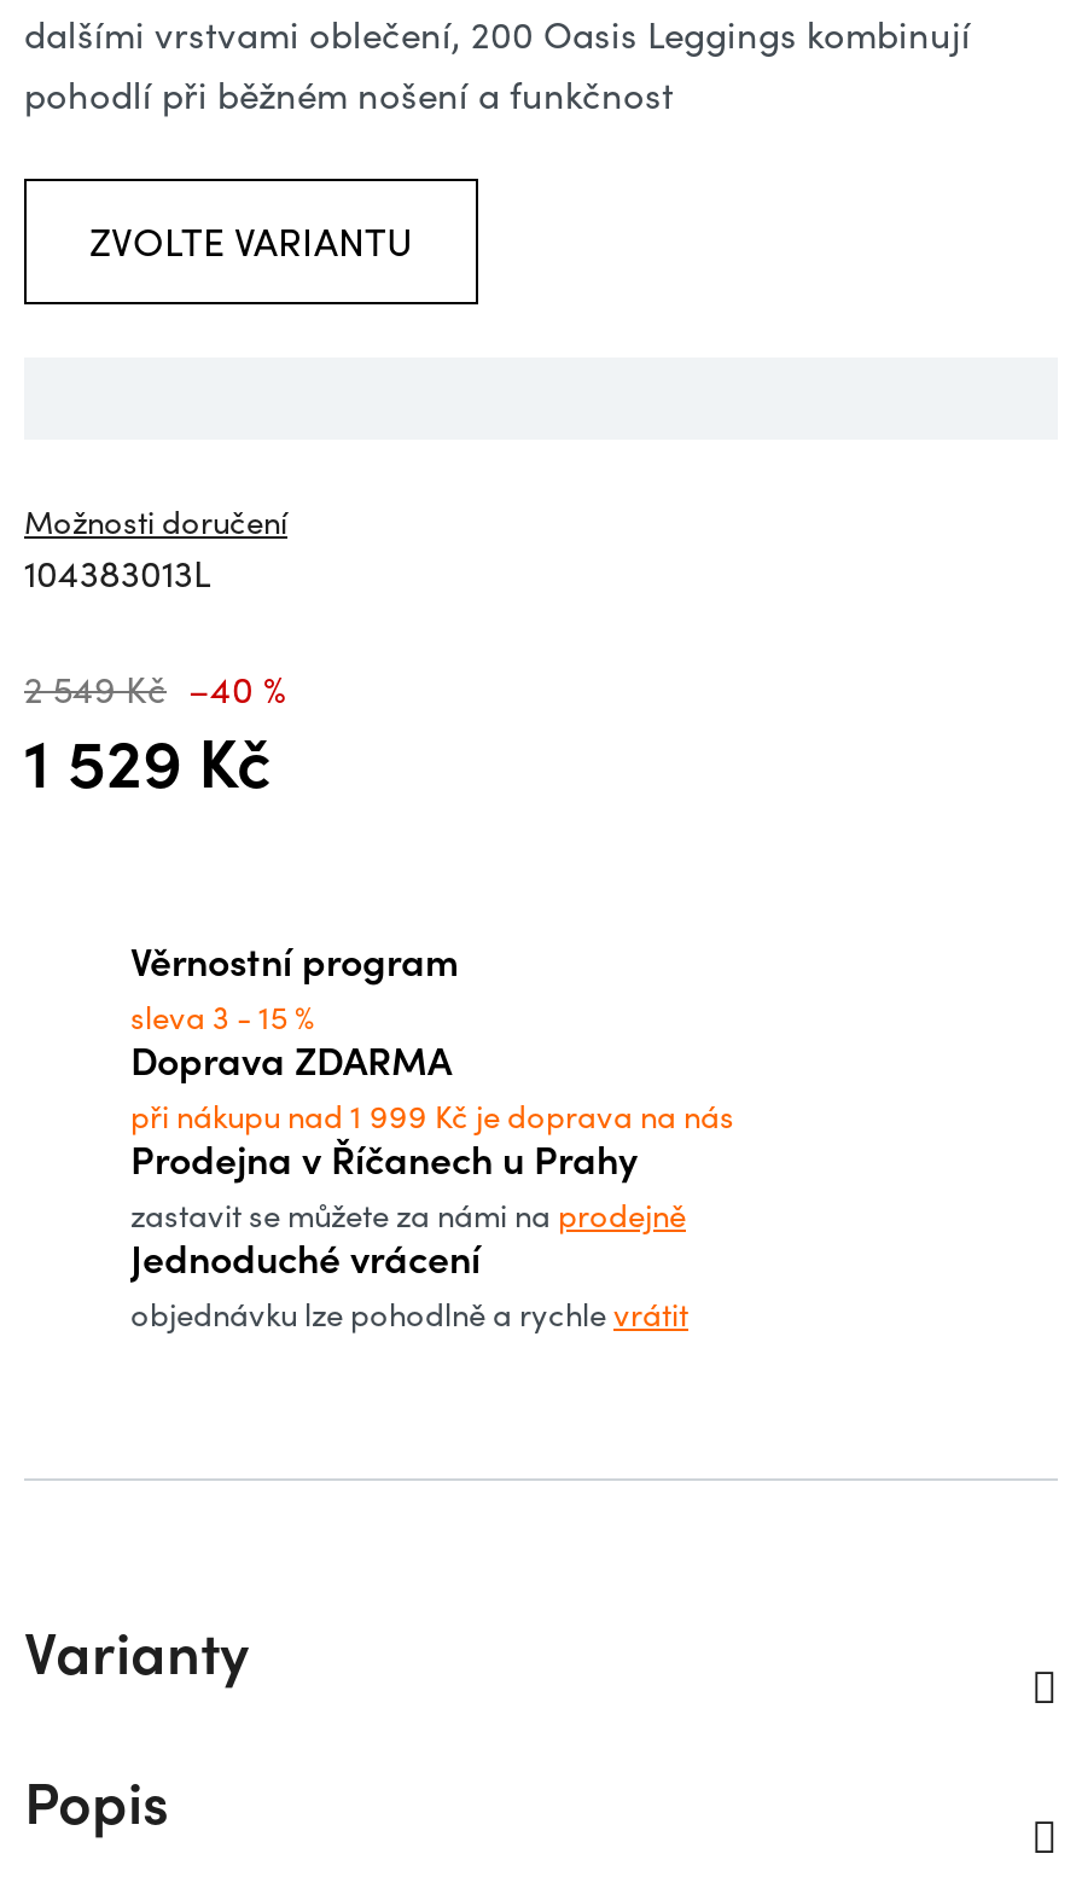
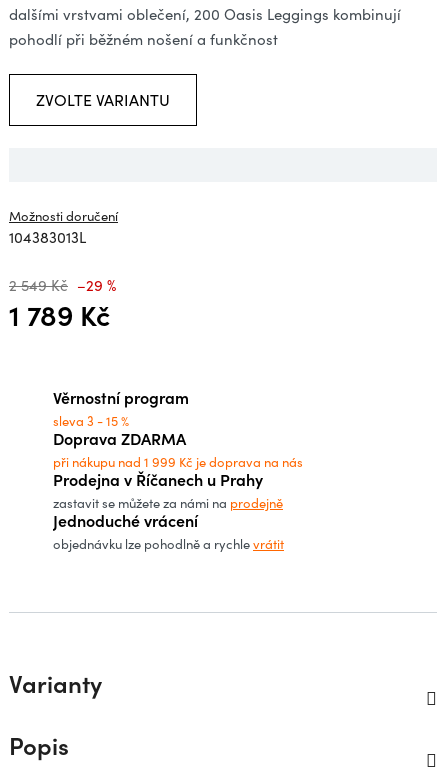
[24,664,285,712] 2 549 Kč –40 % -> [9,275,116,295] 2 549 Kč –29 %
[24,710,270,806] 1 529 Kč -> [9,294,110,334] 1 789 Kč

